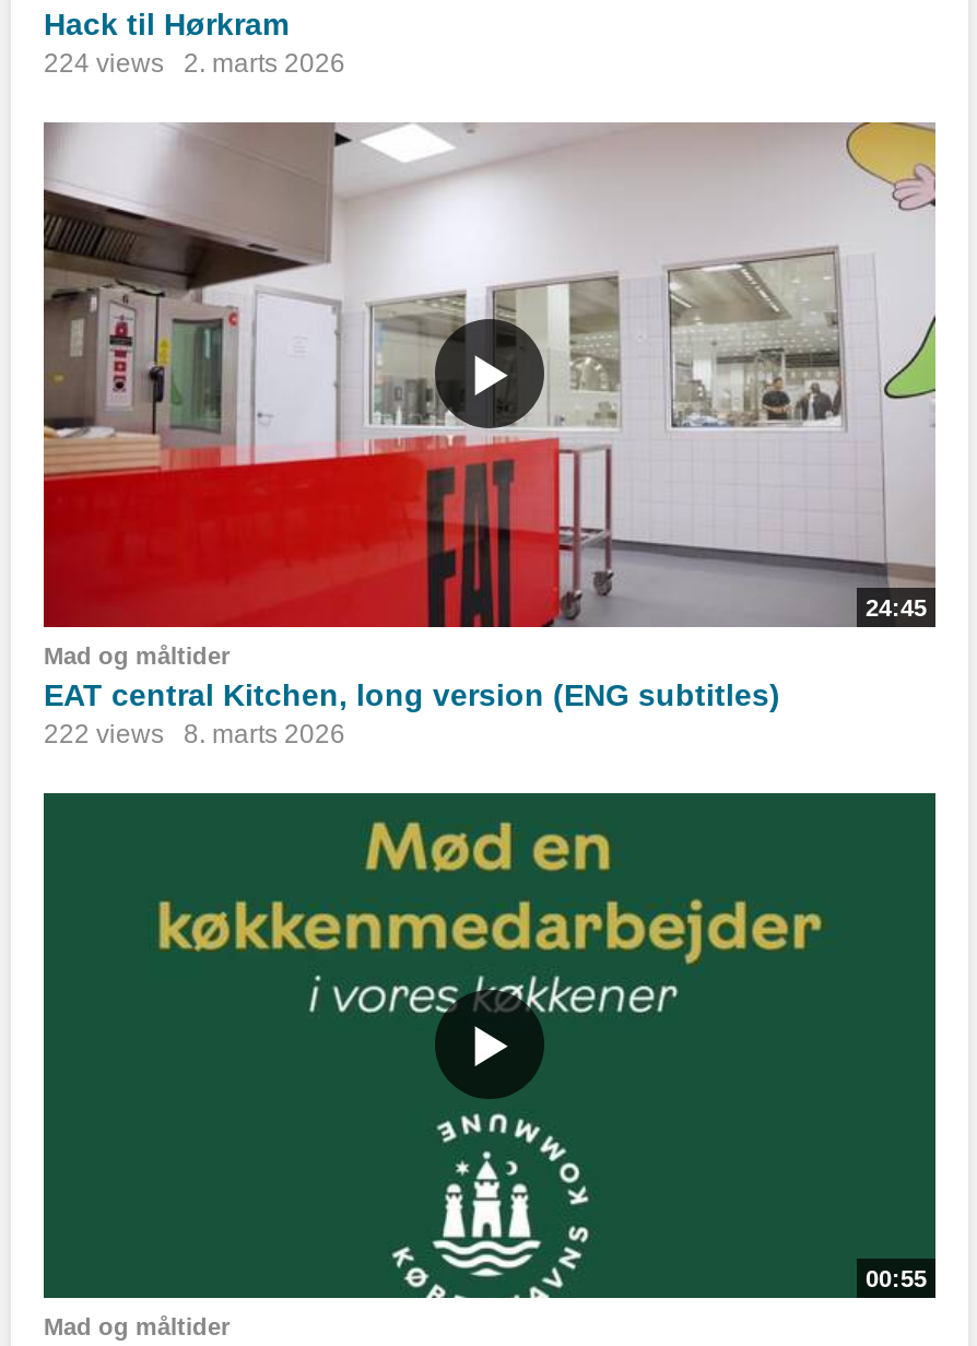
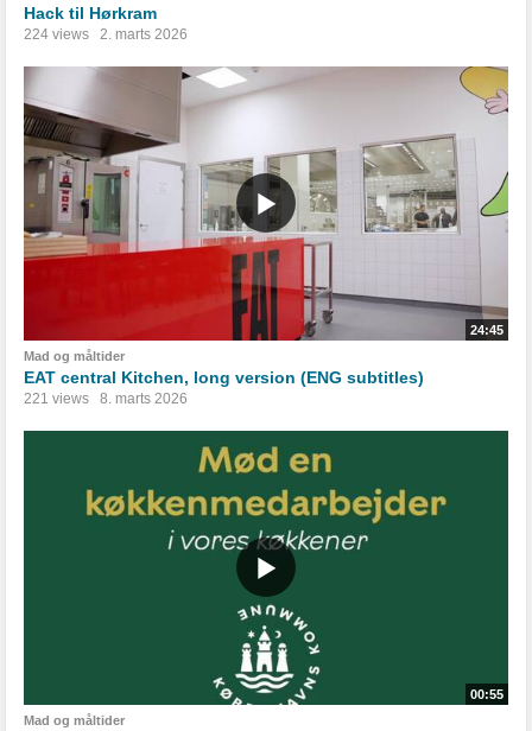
[44,718,345,749] 222 views 8. marts 2026 -> [24,390,188,407] 221 views 8. marts 2026

